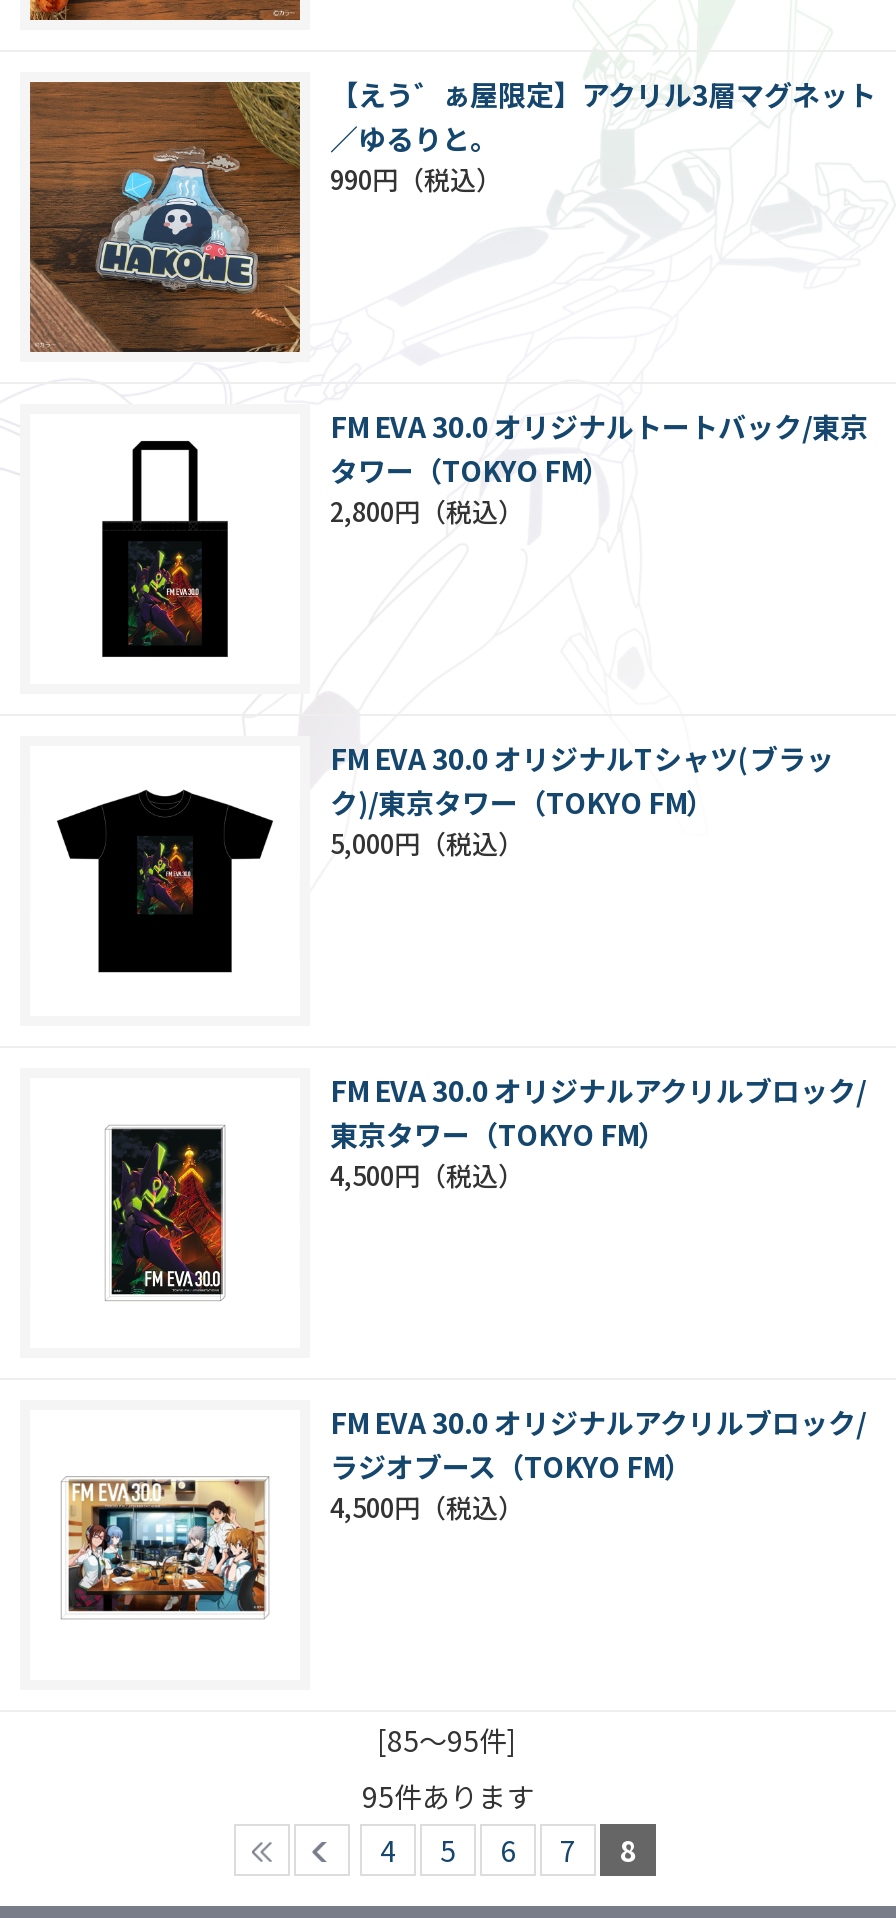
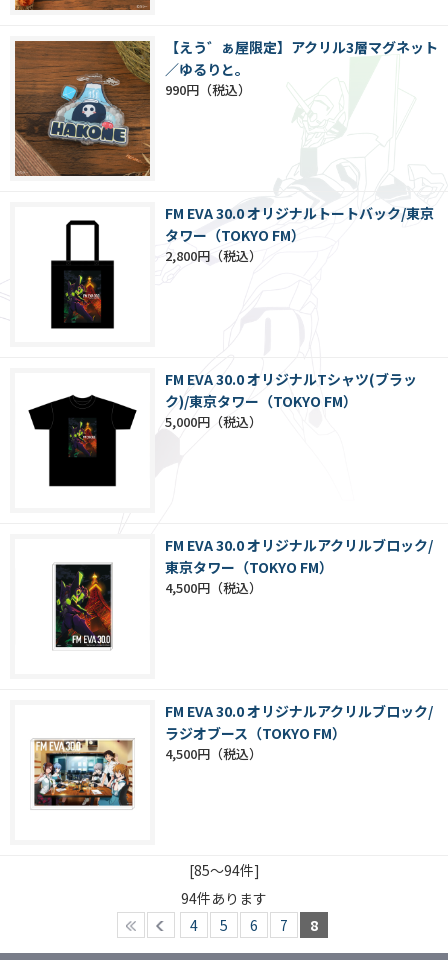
[377,1720,519,1760] [85～95件] -> [188,860,259,880] [85～94件]
[362,1776,534,1816] 95件あります -> [181,888,267,908] 94件あります

